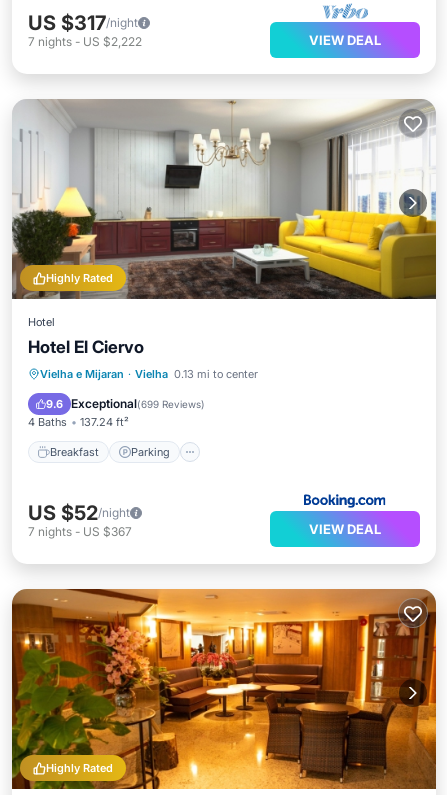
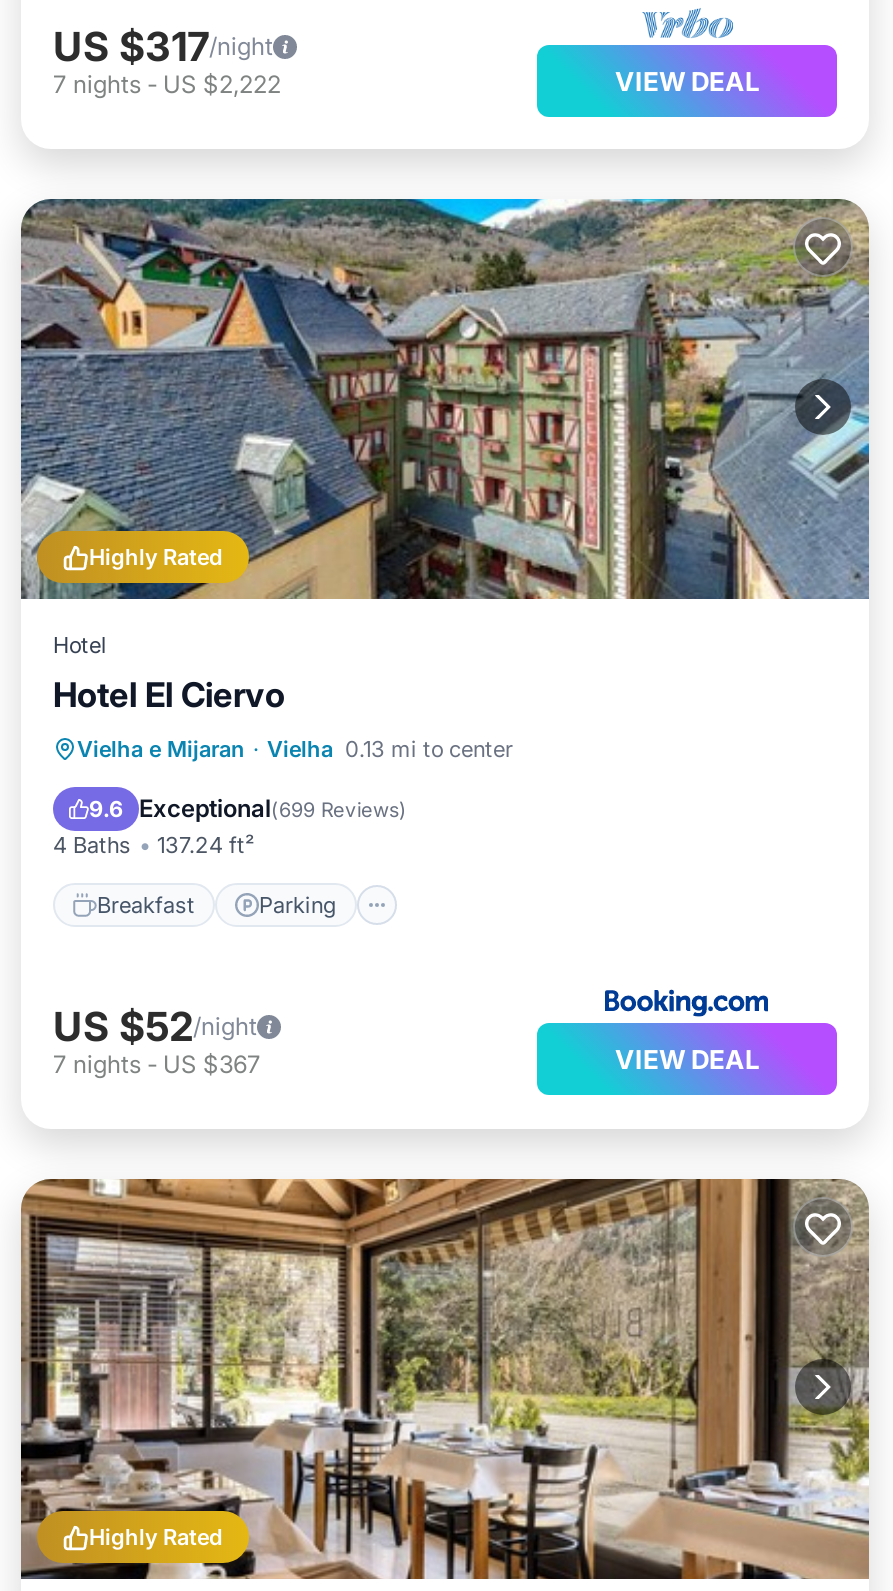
[12,99,437,300] [image] -> [19,197,871,601] [image]
[11,588,437,790] [image] -> [19,1177,871,1581] [image]

